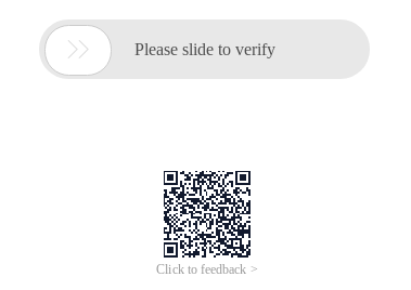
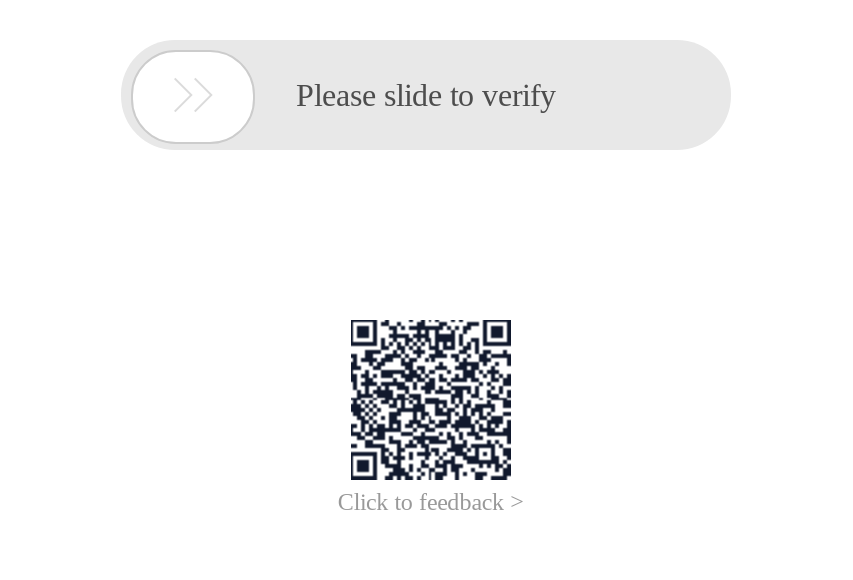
[164,175,251,259] [image] -> [351,328,513,482] [image]

